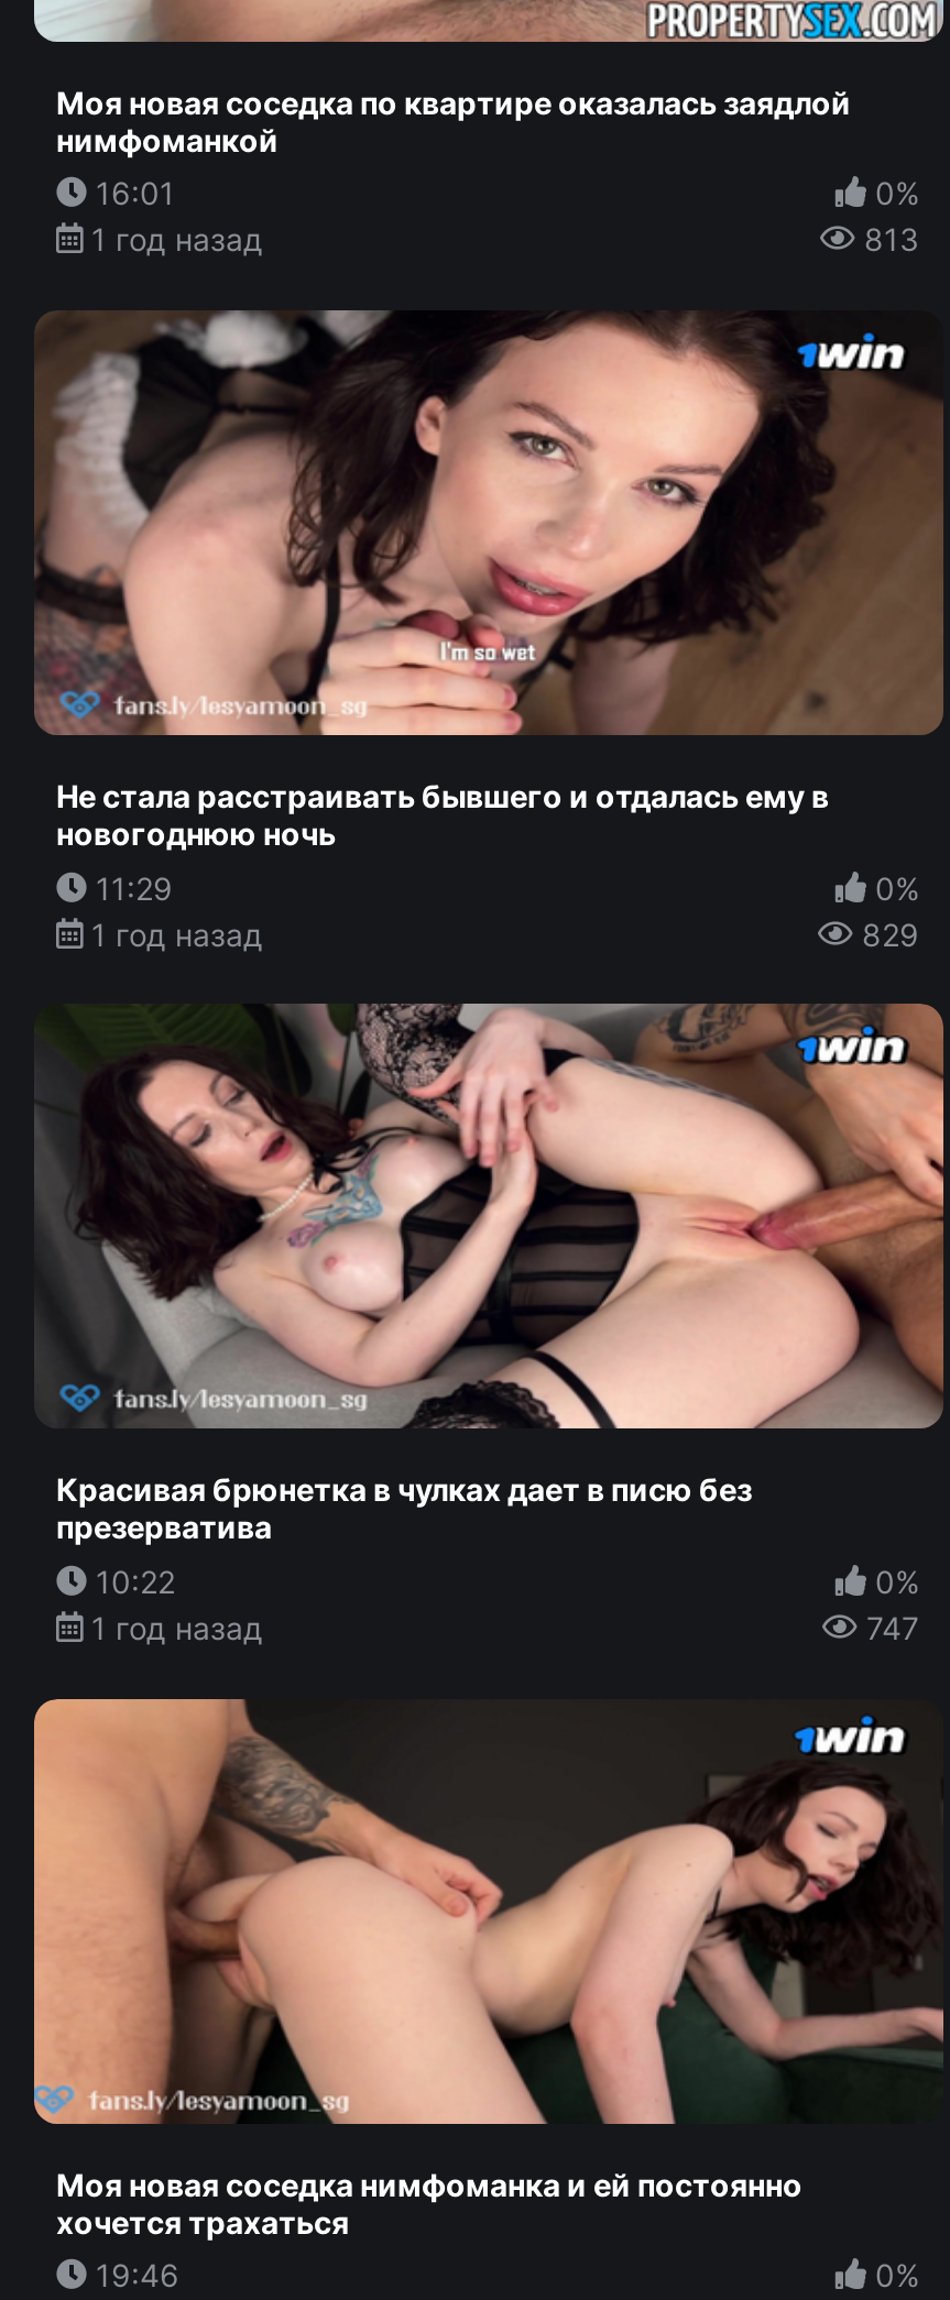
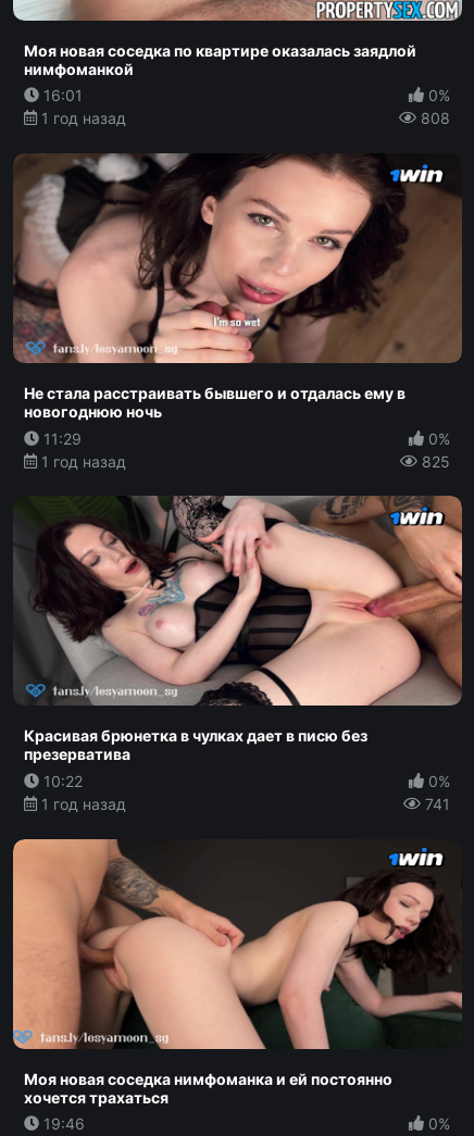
[855,221,919,258] 813 -> [416,109,450,128] 808
[853,915,919,952] 829 -> [417,452,450,470] 825
[858,1609,919,1646] 747 -> [421,795,450,813] 741

